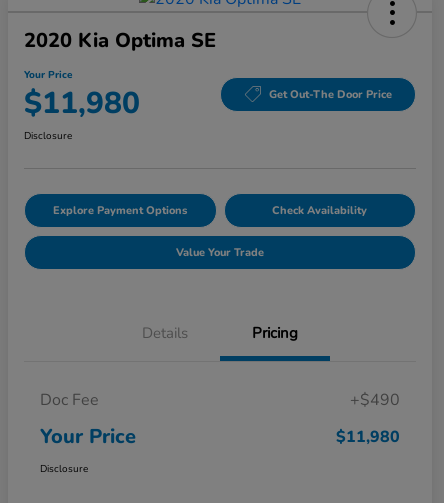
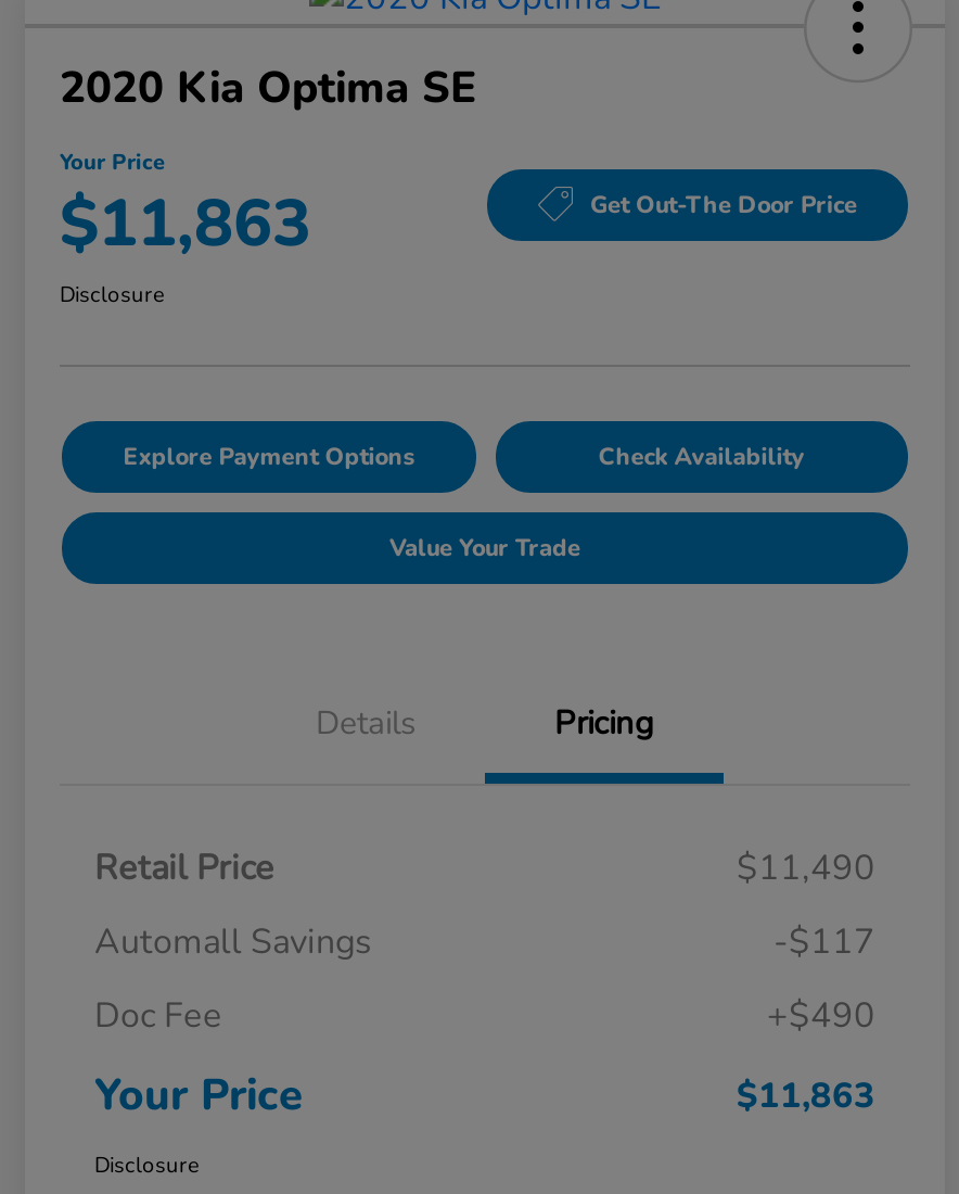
[24,83,140,124] $11,980 -> [60,181,311,270] $11,863
none -> [94,845,875,966] Retail Price | $11,490 | Automall Savings | -$117
[336,426,400,448] $11,980 -> [737,1073,875,1121] $11,863

